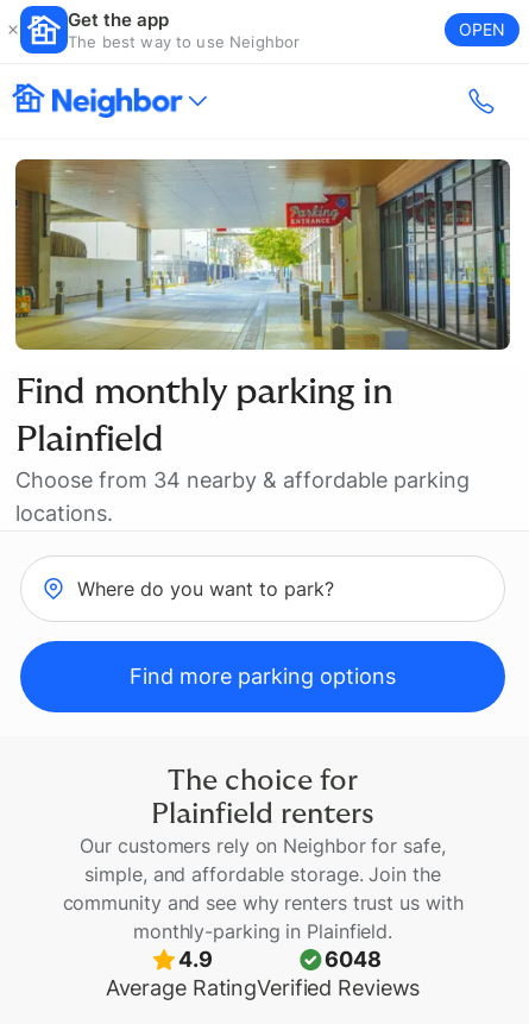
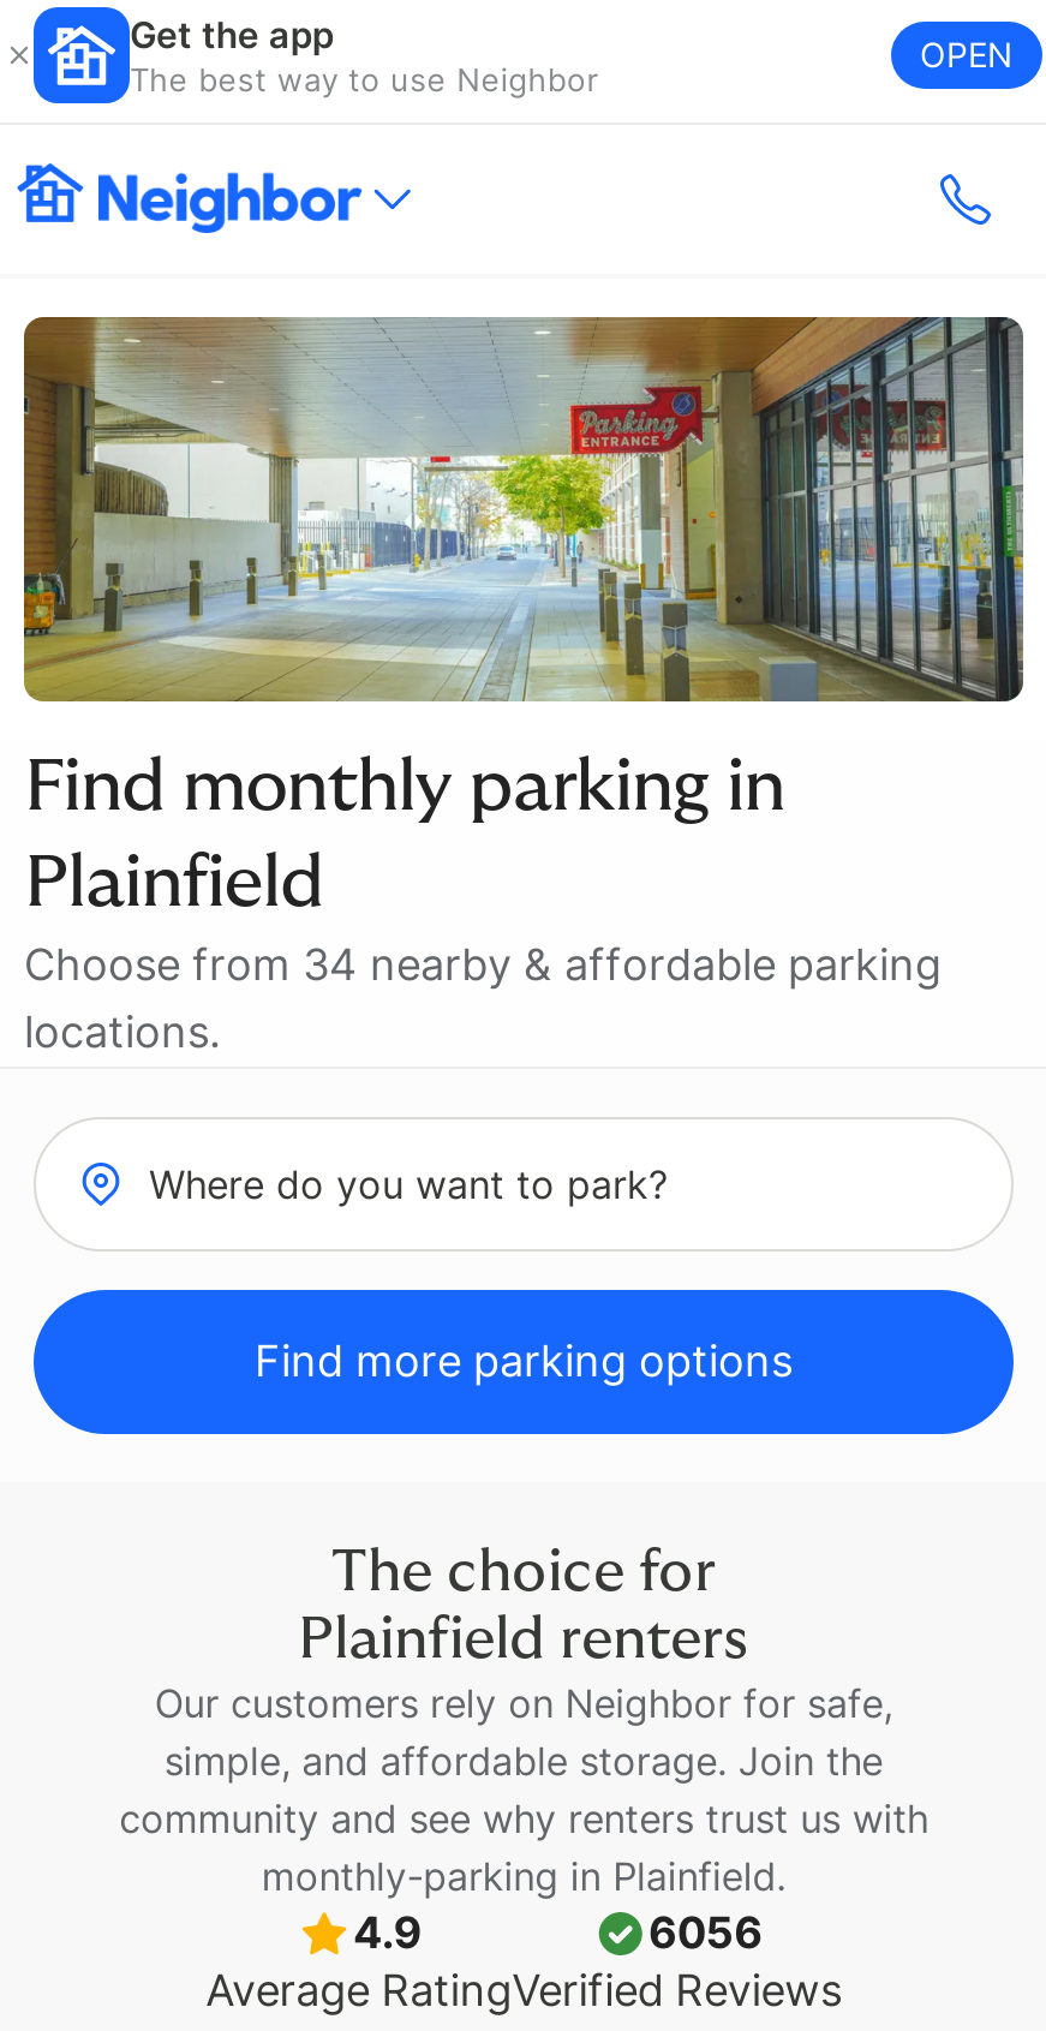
[325,947,381,972] 6048 -> [648,1907,763,1958] 6056

